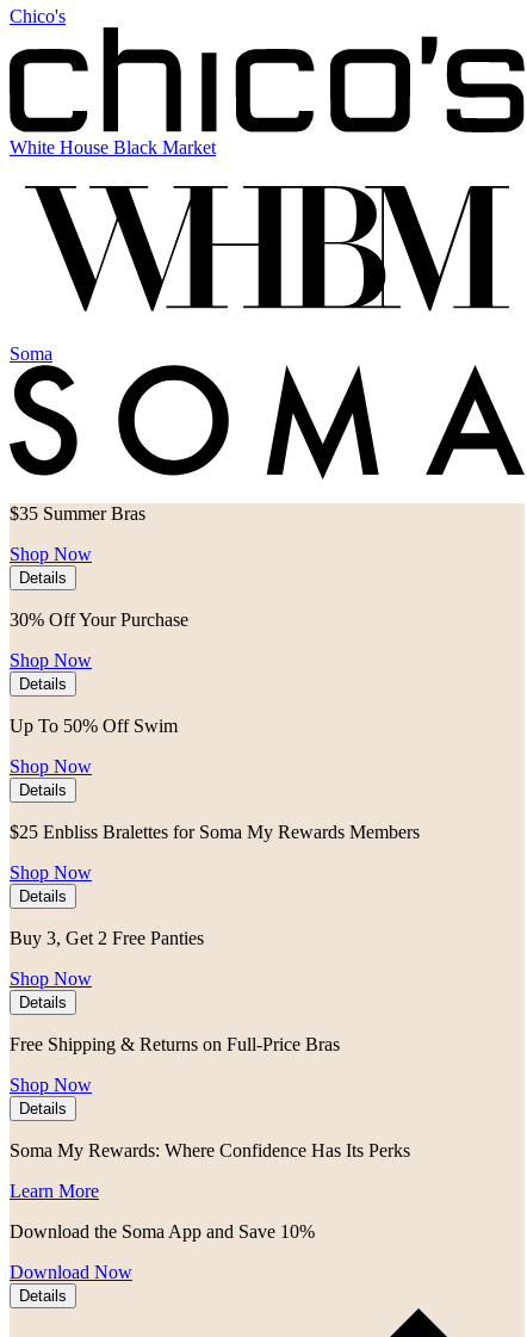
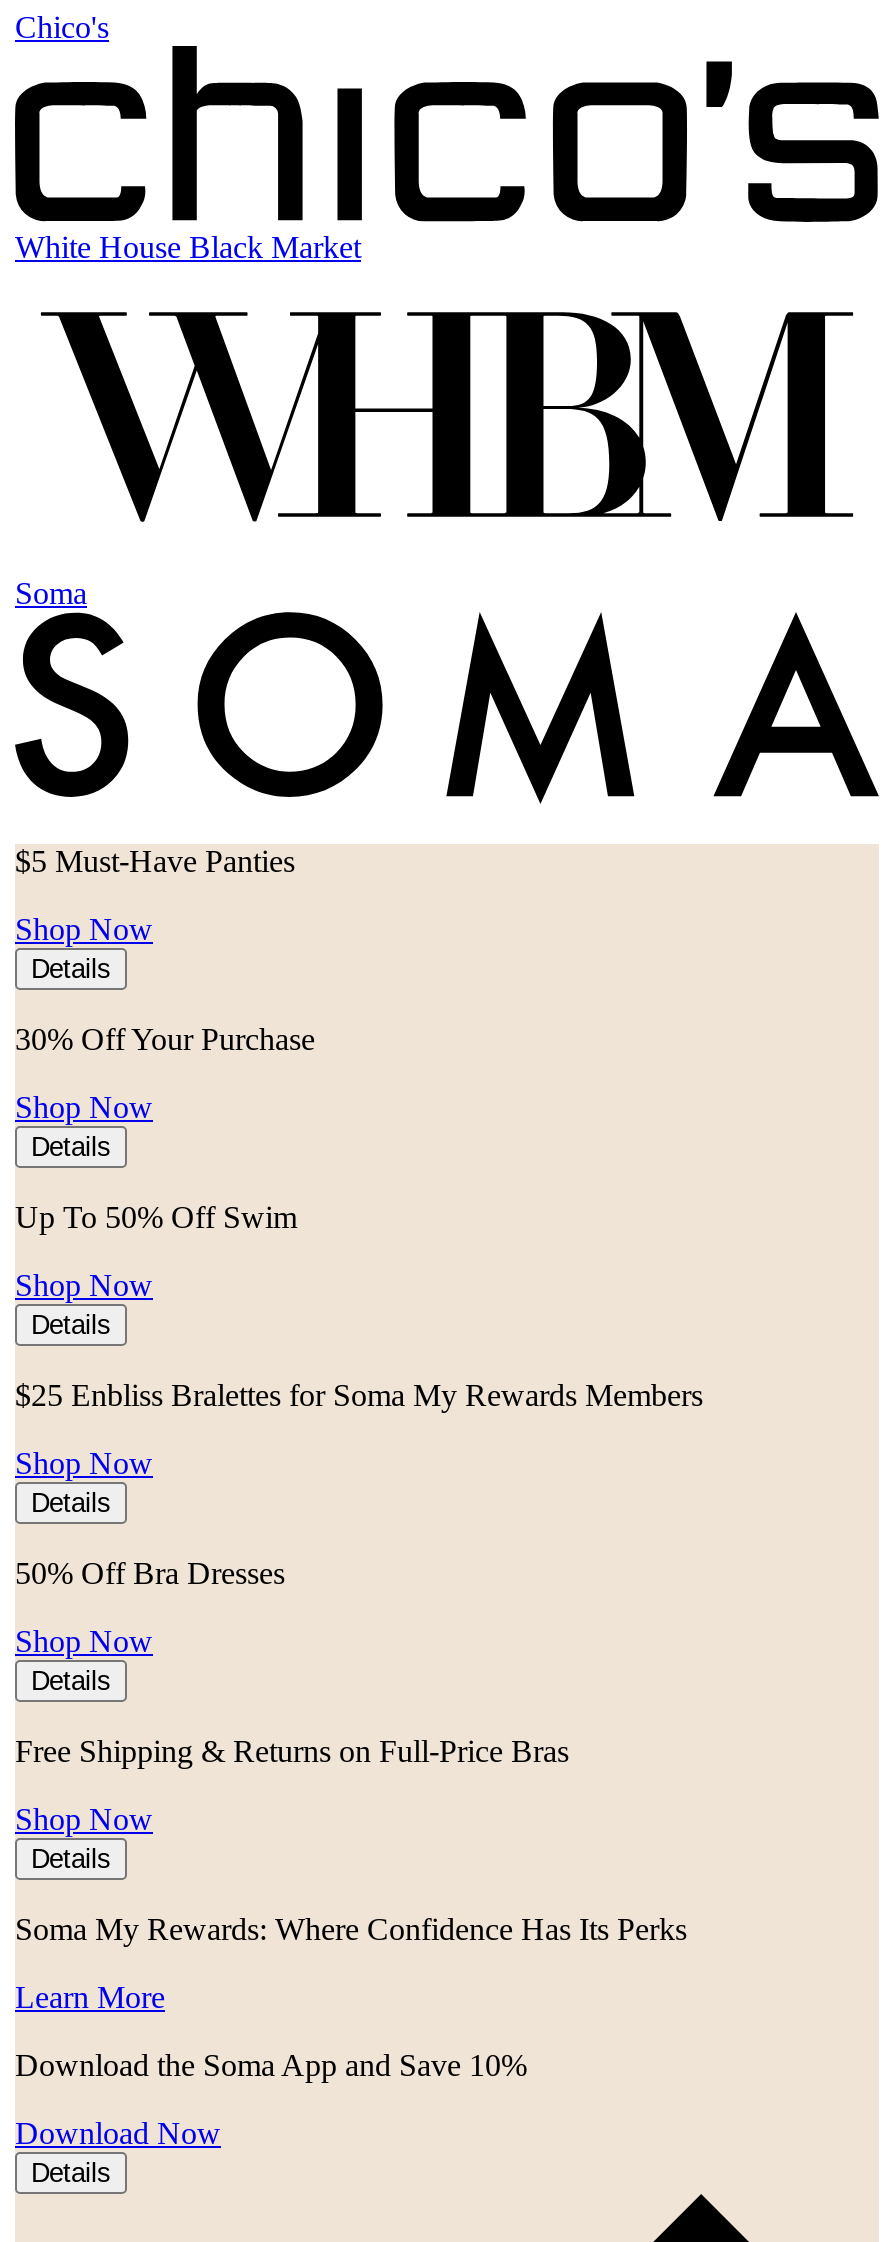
[10,503,145,523] $35 Summer Bras -> [15,844,295,878] $5 Must-Have Panties
[10,928,204,948] Buy 3, Get 2 Free Panties -> [15,1556,285,1590] 50% Off Bra Dresses

